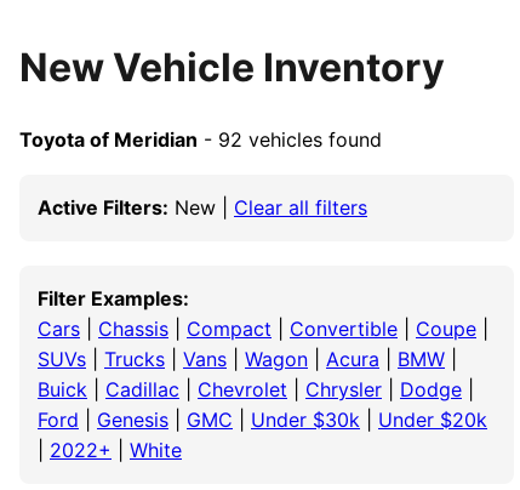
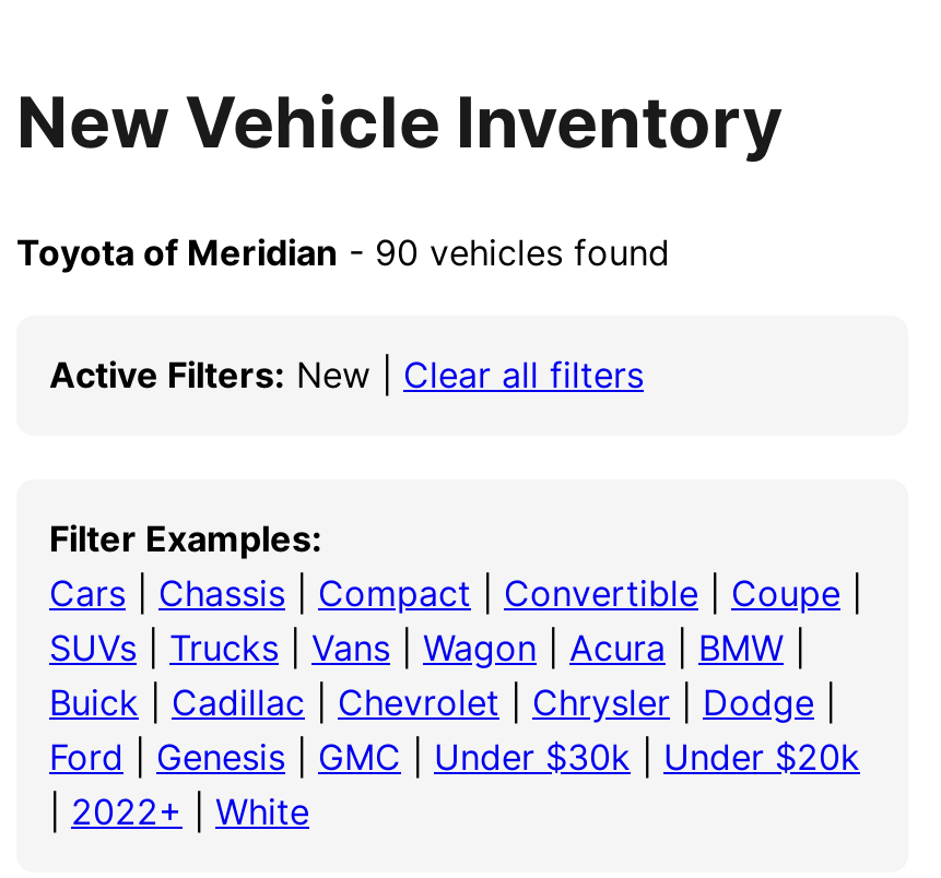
[19,127,382,151] Toyota of Meridian - 92 vehicles found -> [16,230,670,274] Toyota of Meridian - 90 vehicles found

